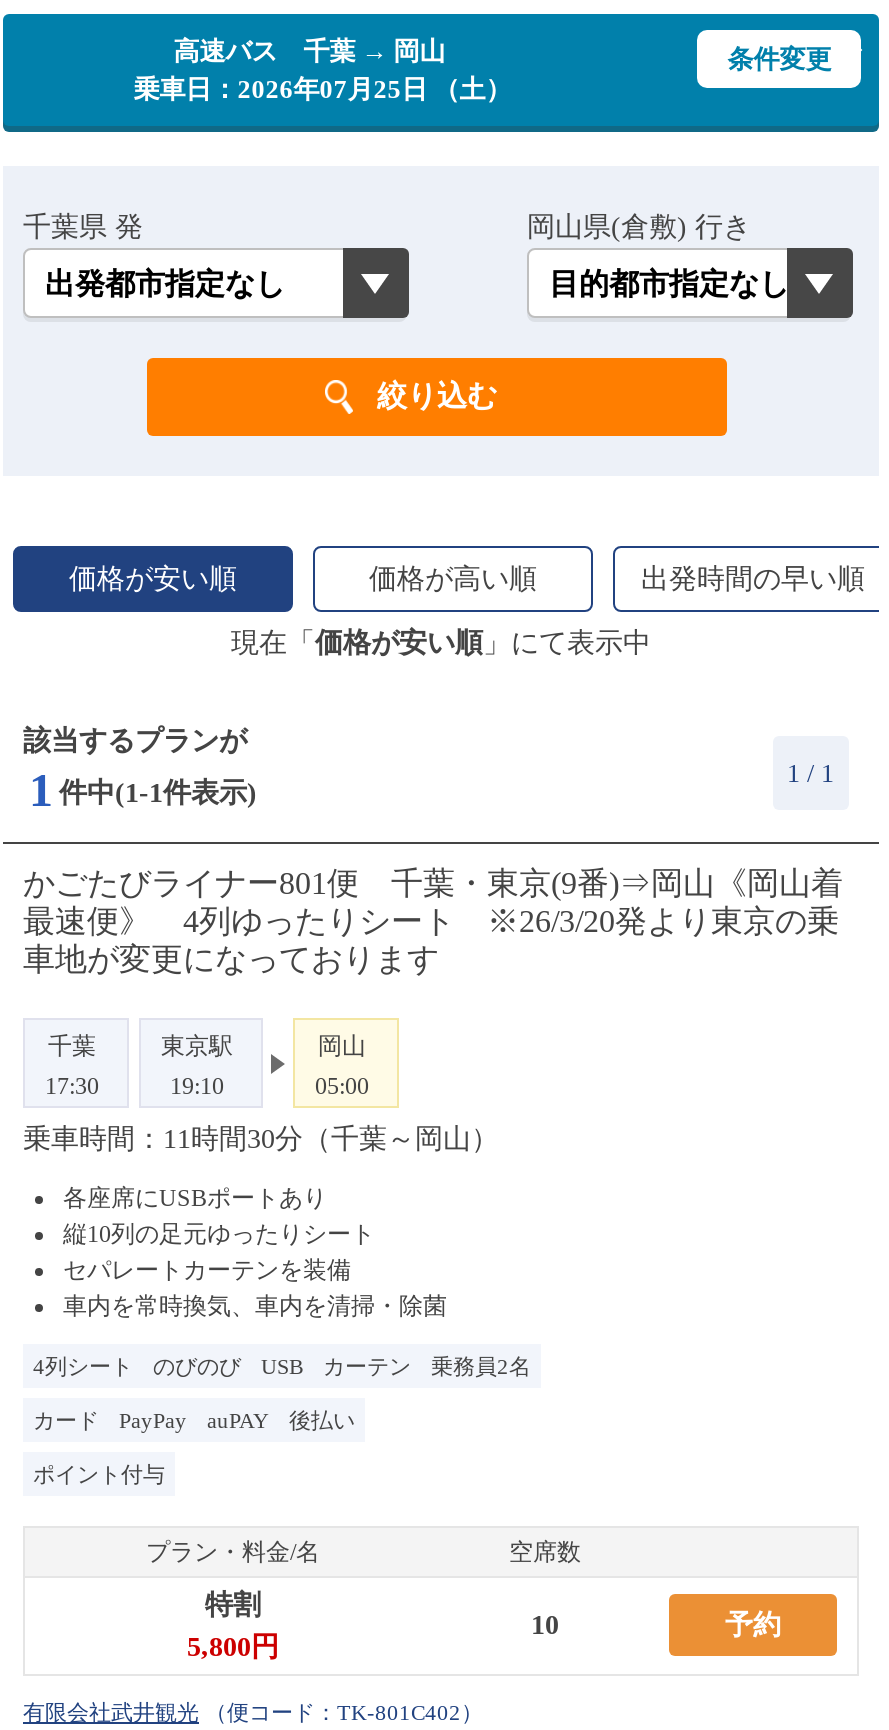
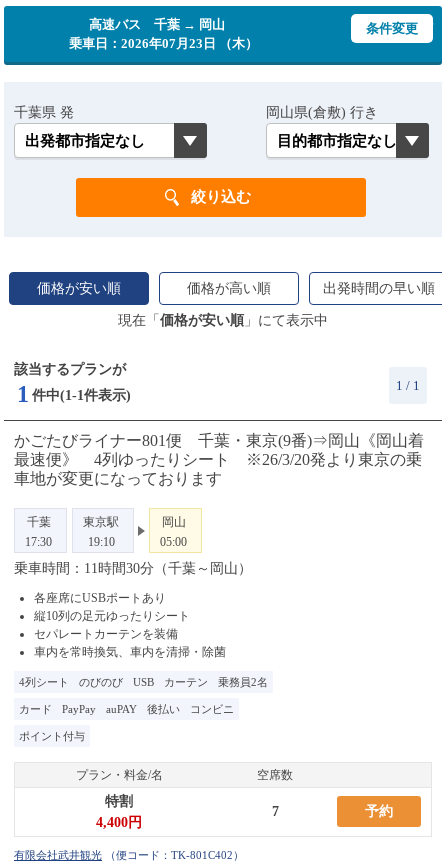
[108,74,512,104] 乗車日：2026年07月25日 （土） -> [56,36,258,51] 乗車日：2026年07月23日 （木）
none -> [190,703,234,715] コンビニ
[531,1610,559,1640] 10 -> [271,804,278,819] 7
[187,1632,279,1662] 5,800円 -> [96,815,142,830] 4,400円

